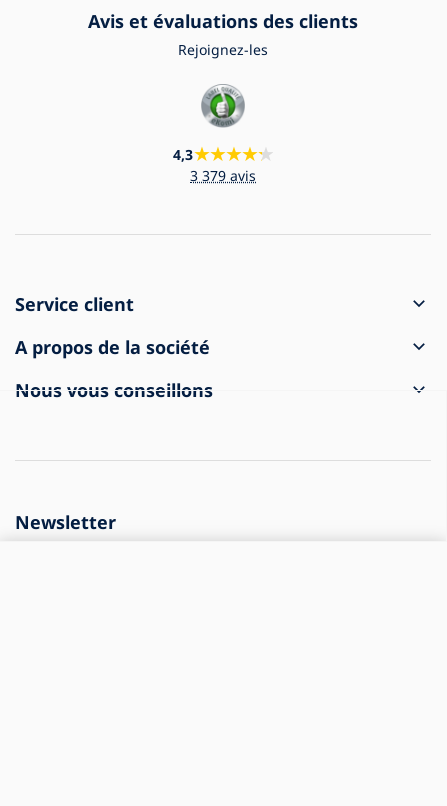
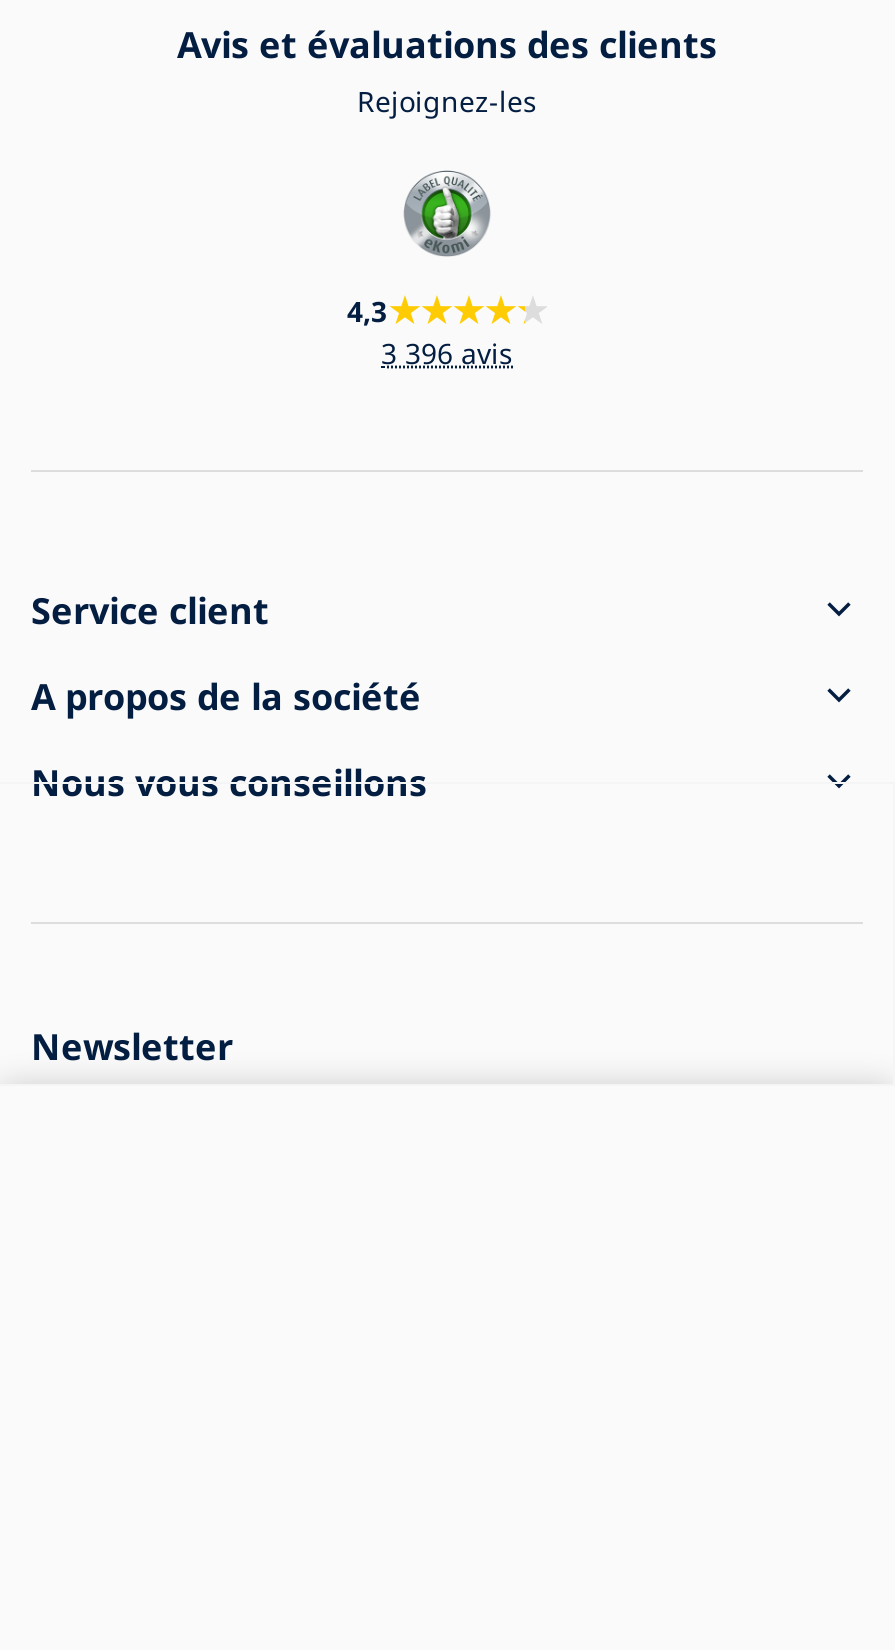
[190,166,256,185] 3 379 avis -> [381,333,513,371] 3 396 avis

